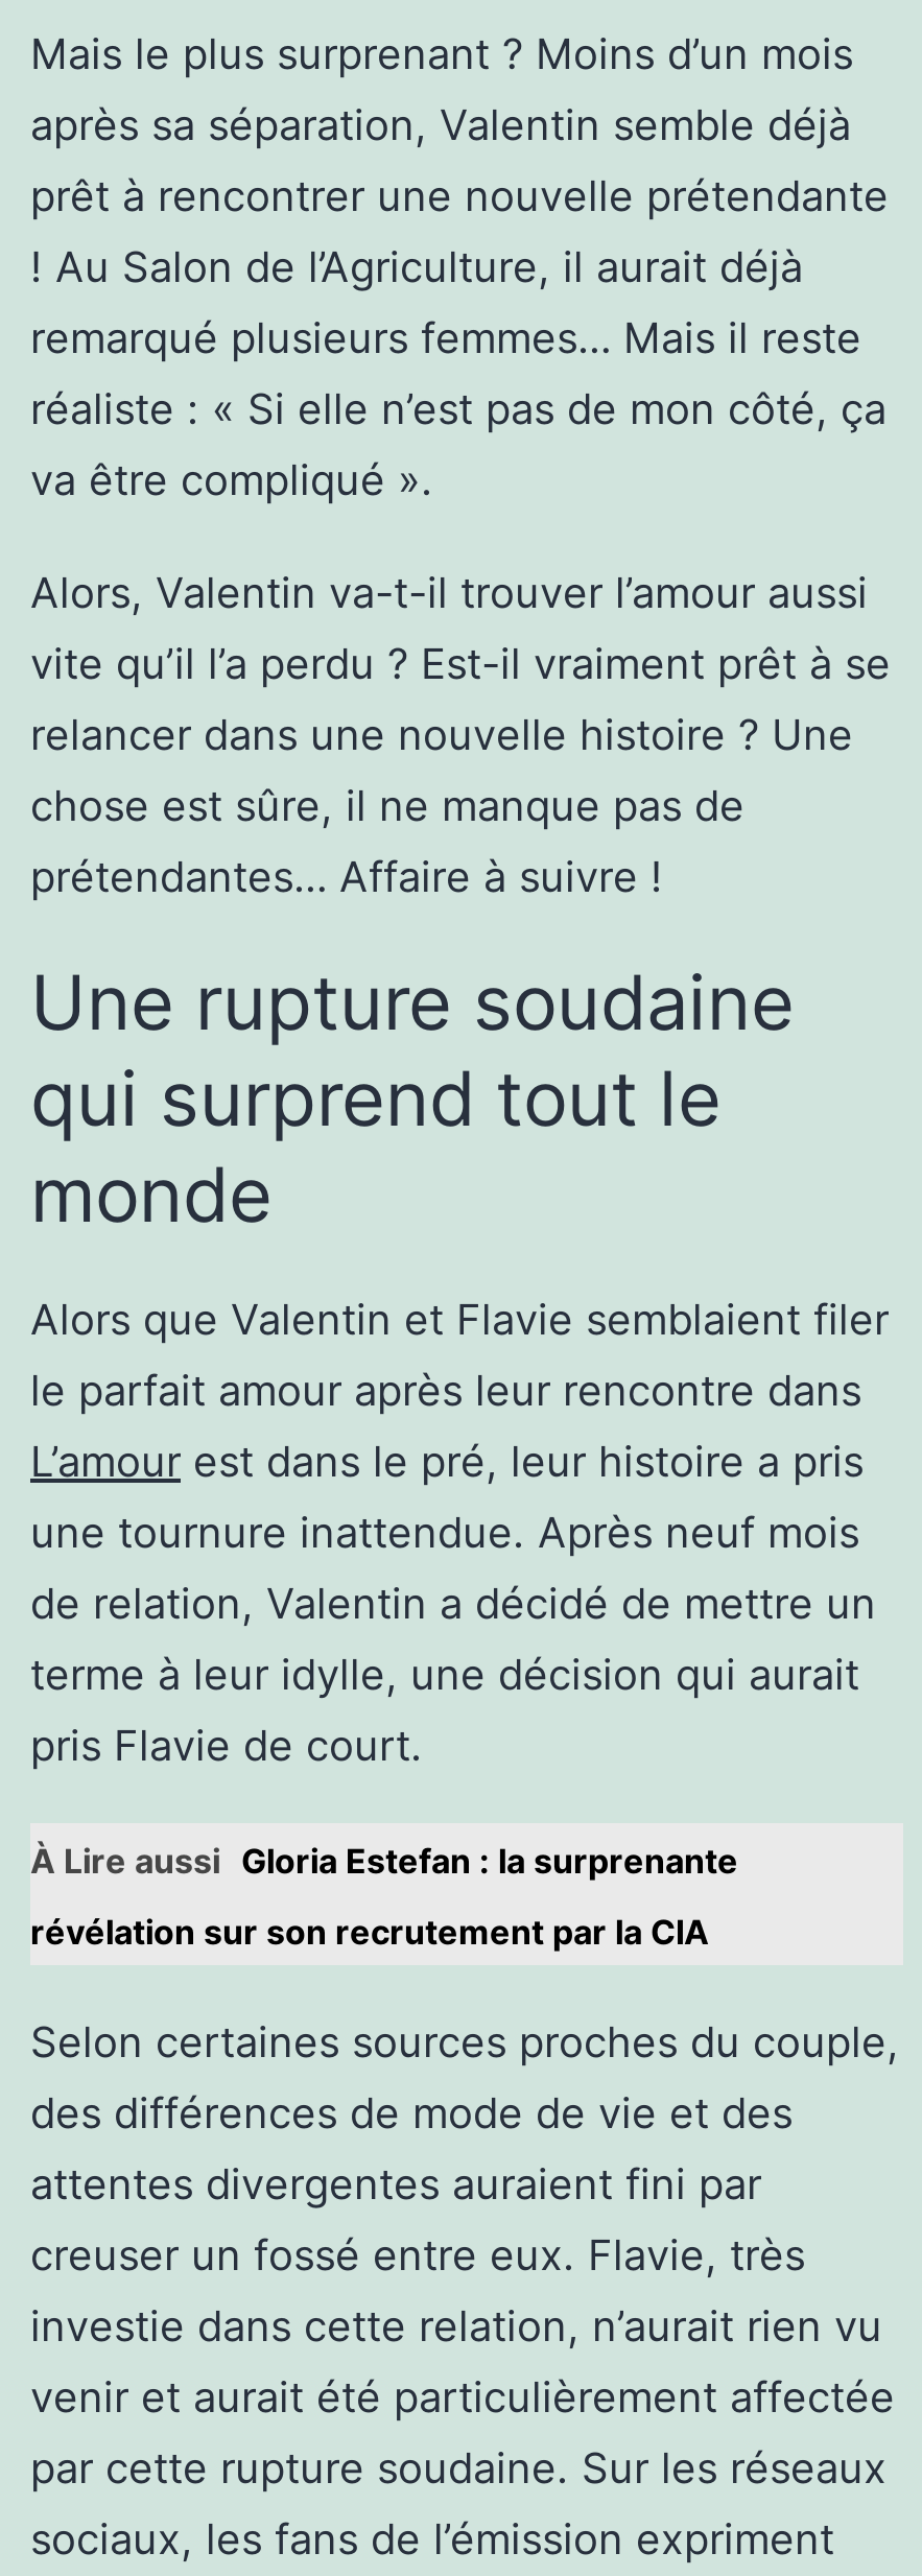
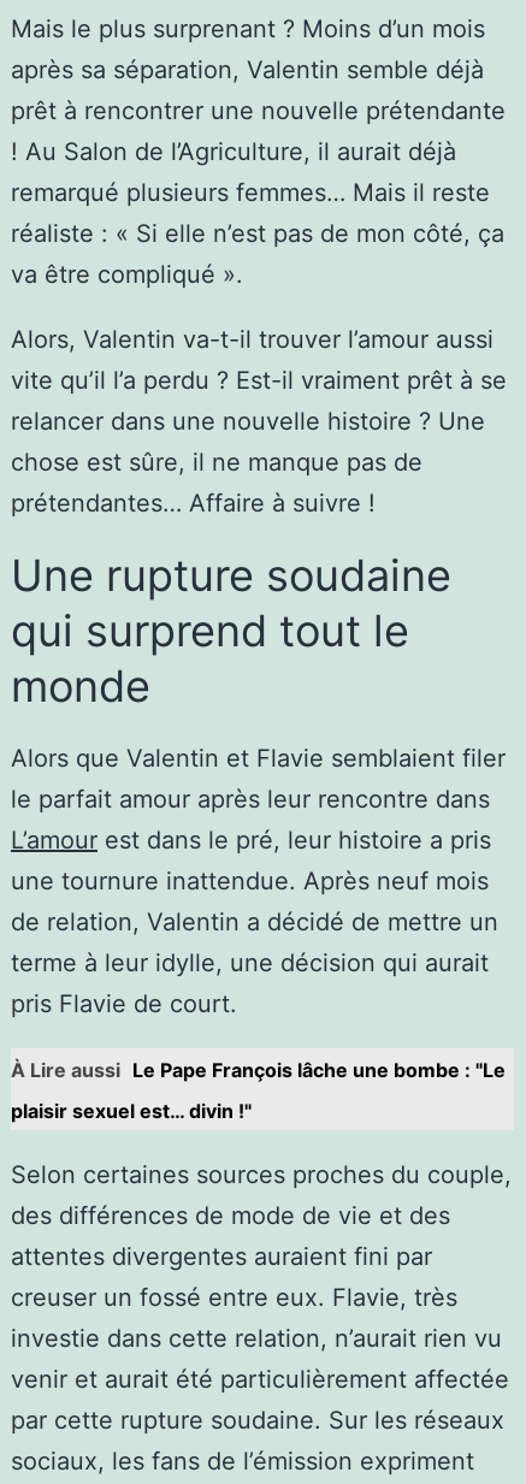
[30,1839,738,1881] À Lire aussi Gloria Estefan : la surprenante -> [11,1058,506,1082] À Lire aussi Le Pape François lâche une bombe : "Le
[30,1910,709,1952] révélation sur son recrutement par la CIA -> [11,1099,252,1123] plaisir sexuel est… divin !"

